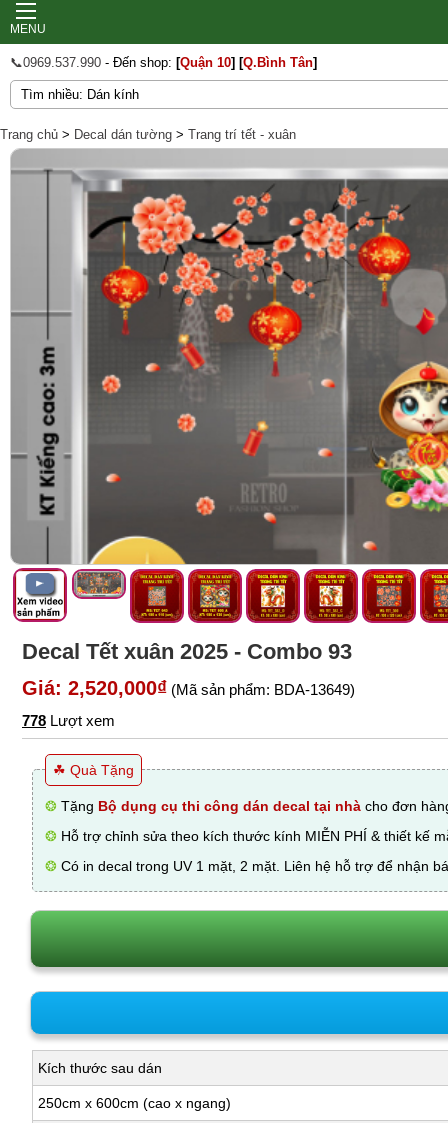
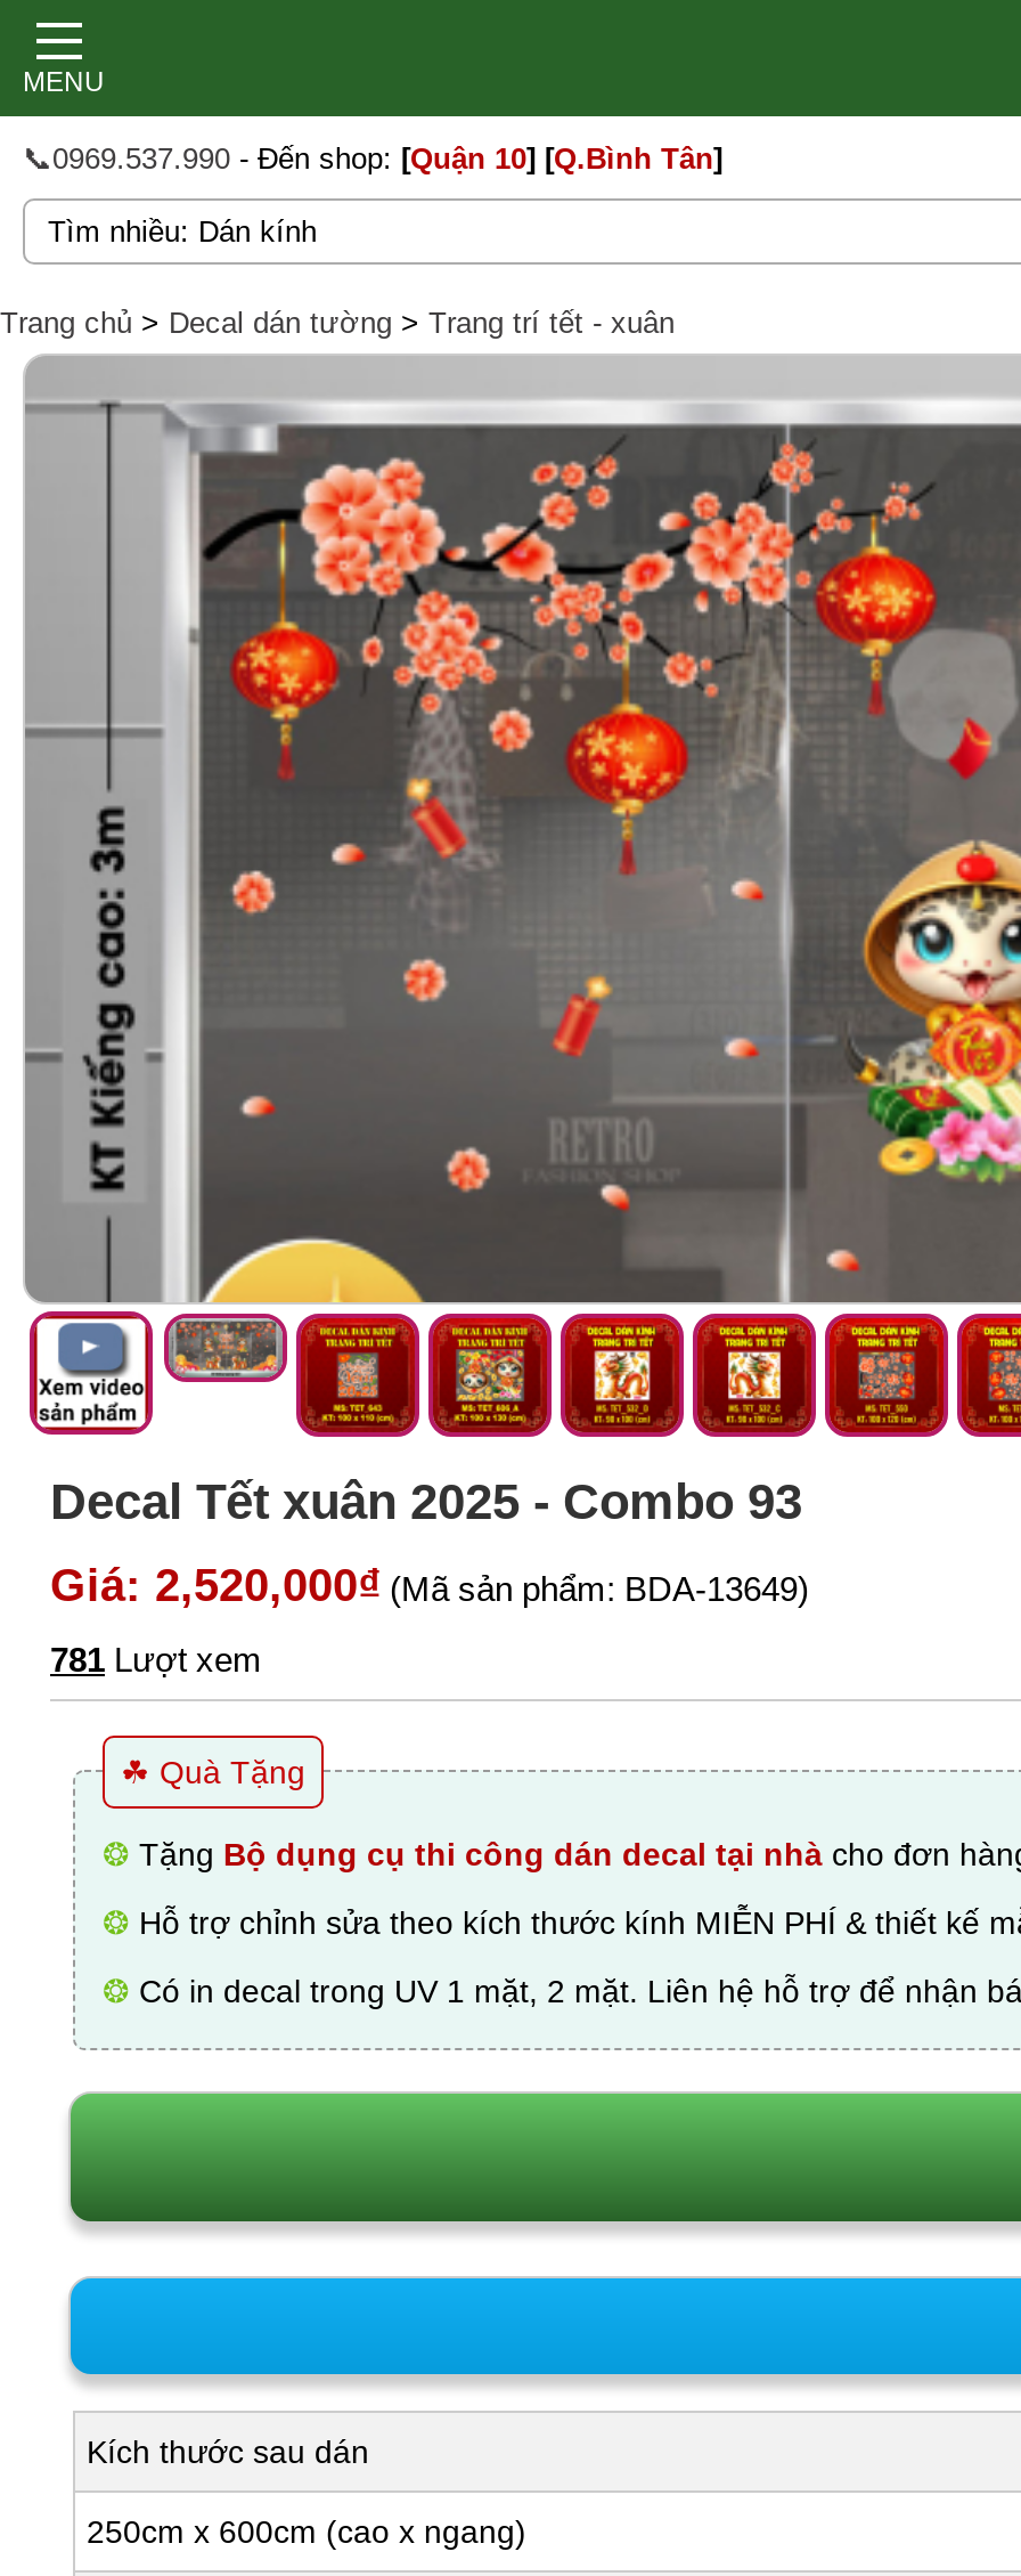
[22,712,115,729] 778 Lượt xem -> [50,1639,262,1678] 781 Lượt xem

